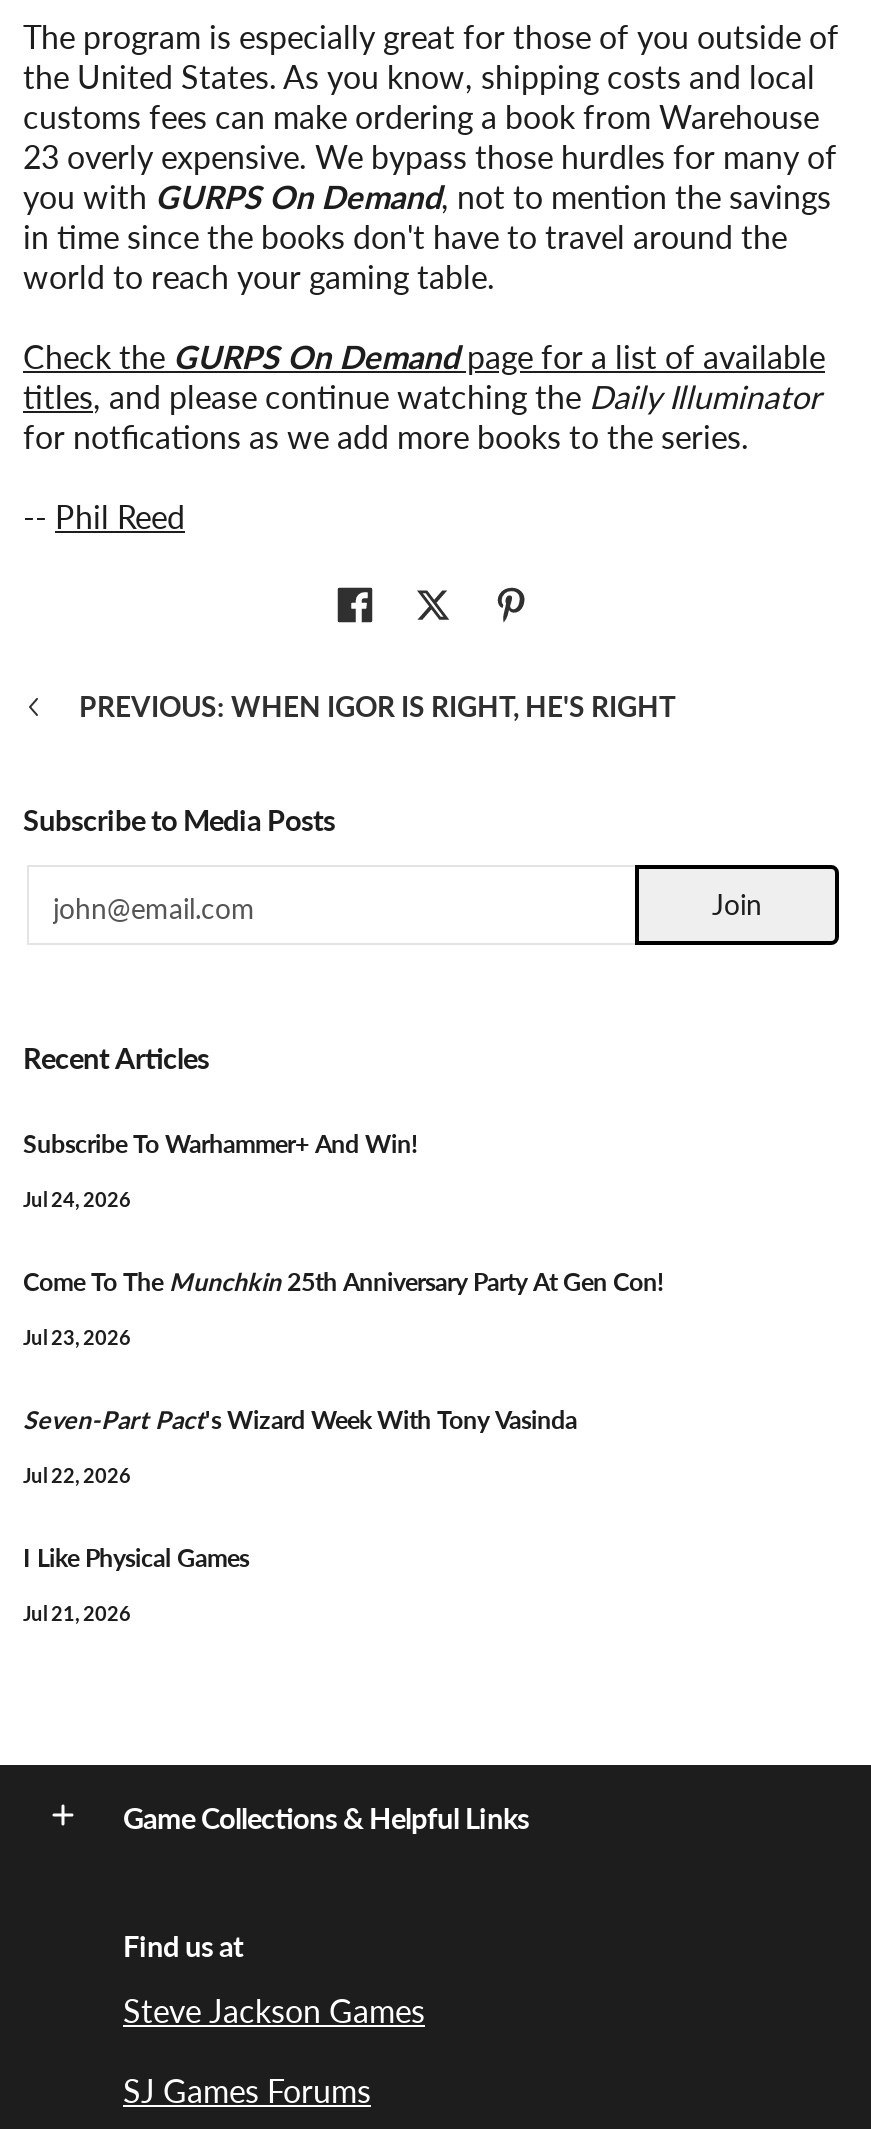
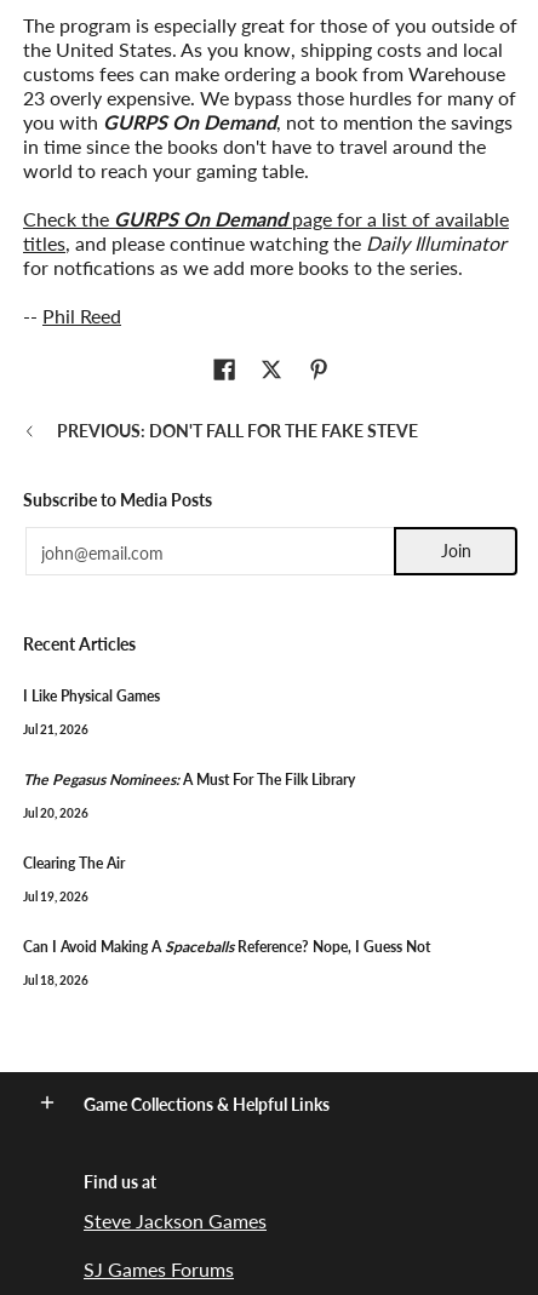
[79,689,675,723] PREVIOUS: WHEN IGOR IS RIGHT, HE'S RIGHT -> [57,420,418,441] PREVIOUS: DON'T FALL FOR THE FAKE STEVE
[23,1129,663,1487] Subscribe To Warhammer+ And Win! | Jul 24, 2026 | Come To The Munchkin 25th Anniversary Party At Gen Con! | Jul 23, 2026 | Seven-Part Pact's Wizard Week With Tony Vasinda | Jul 22, 2026 -> none
moved [23,1543,249,1625] -> [23,687,160,737]: I Like Physical Games | Jul 21, 2026
none -> [23,770,430,987] The Pegasus Nominees:A Must For The Filk Library | Jul 20, 2026 | Clearing The Air | Jul 19, 2026 | Can I Avoid Making A Spaceballs Reference? Nope, I Guess Not | Jul 18, 2026

